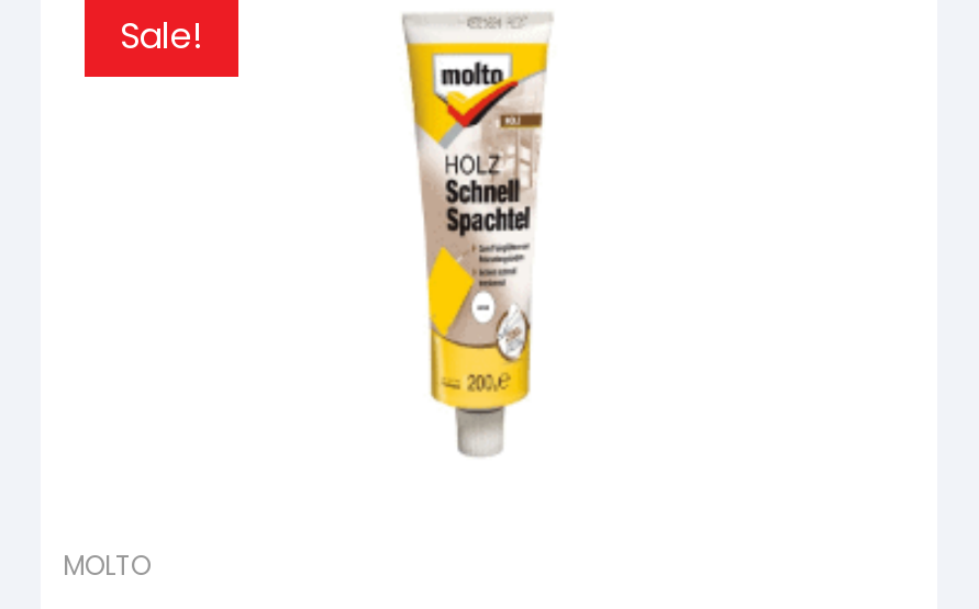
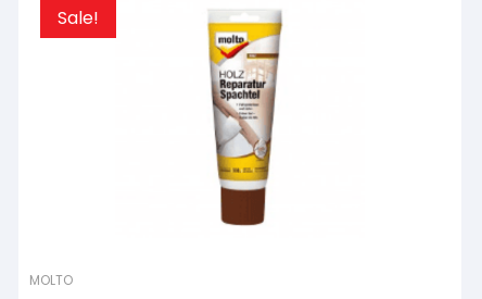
[401,13,575,454] [image] -> [198,8,283,226] [image]

